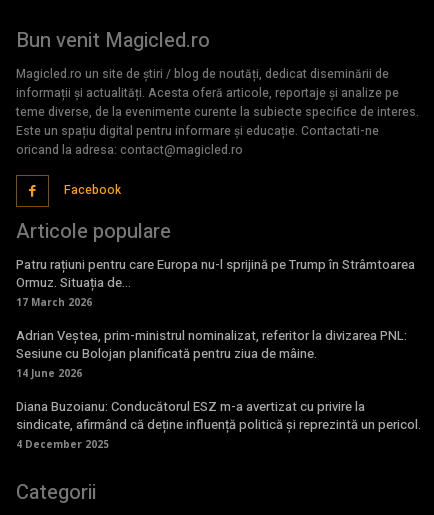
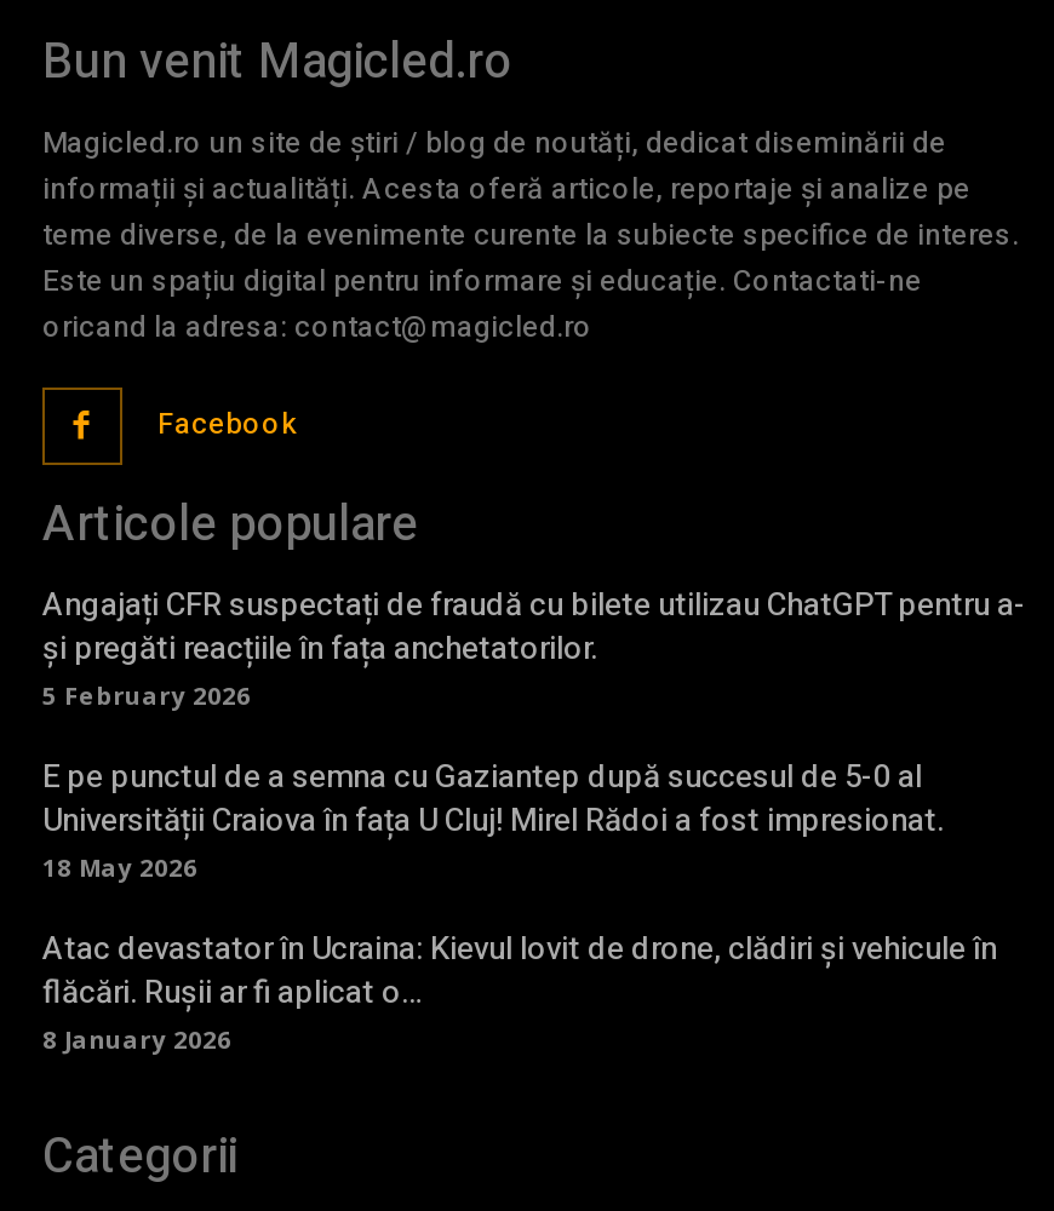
[16,255,415,309] Patru rațiuni pentru care Europa nu-l sprijină pe Trump în Strâmtoarea | Ormuz. Situația de… | 17 March 2026 -> [42,582,1026,712] Angajați CFR suspectați de fraudă cu bilete utilizau ChatGPT pentru a- | și pregăti reacțiile în fața anchetatorilor. | 5 February 2026
[16,326,407,380] Adrian Veștea, prim-ministrul nominalizat, referitor la divizarea PNL: | Sesiune cu Bolojan planificată pentru ziua de mâine. | 14 June 2026 -> [42,753,944,884] E pe punctul de a semna cu Gaziantep după succesul de 5-0 al | Universității Craiova în fața U Cluj! Mirel Rădoi a fost impresionat. | 18 May 2026
[16,397,421,451] Diana Buzoianu: Conducătorul ESZ m-a avertizat cu privire la | sindicate, afirmând că deține influență politică și reprezintă un pericol. | 4 December 2025 -> [42,925,997,1056] Atac devastator în Ucraina: Kievul lovit de drone, clădiri și vehicule în | flăcări. Rușii ar fi aplicat o… | 8 January 2026

